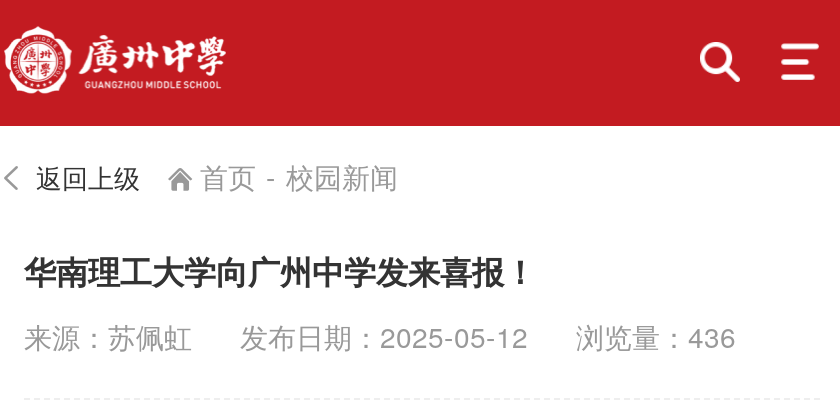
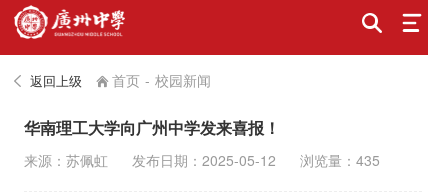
[24,316,736,356] 来源：苏佩虹 发布日期：2025-05-12 浏览量：436 -> [24,150,380,170] 来源：苏佩虹 发布日期：2025-05-12 浏览量：435

